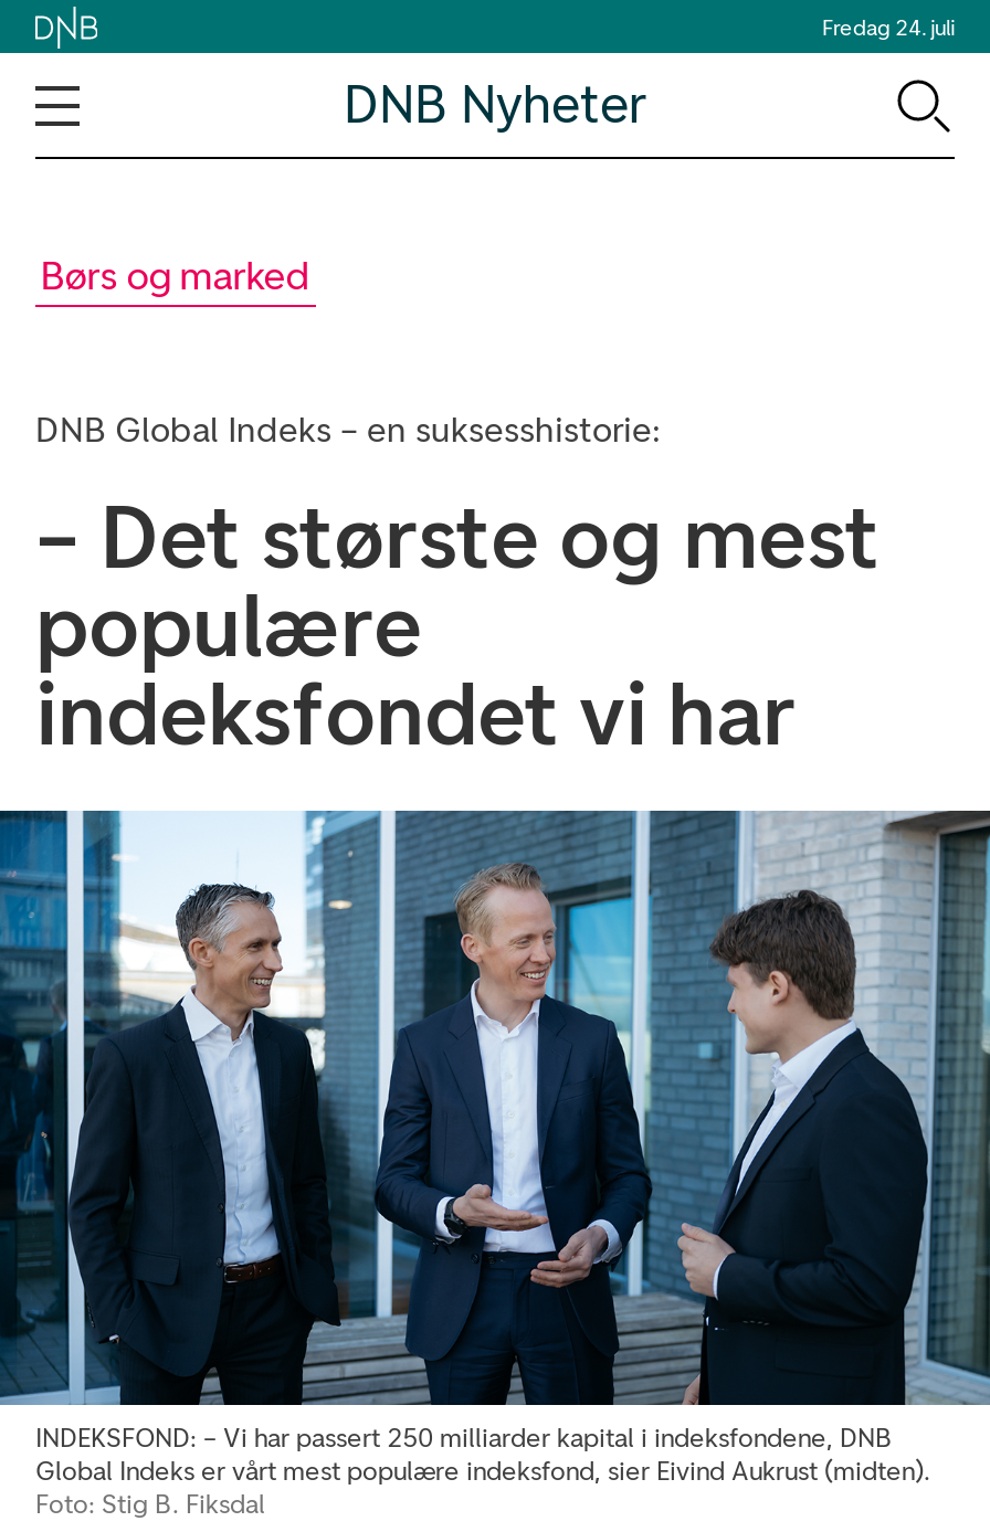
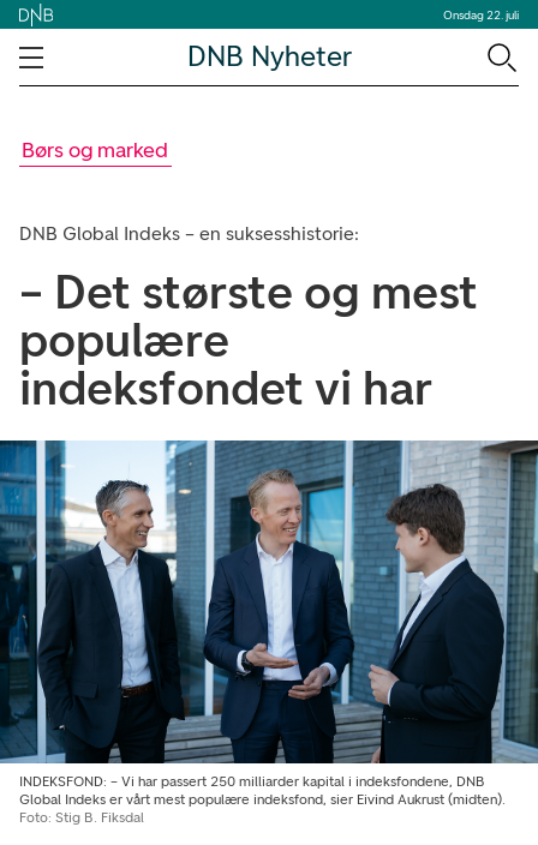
[822,12,955,41] Fredag 24. juli -> [443,7,519,22] Onsdag 22. juli

